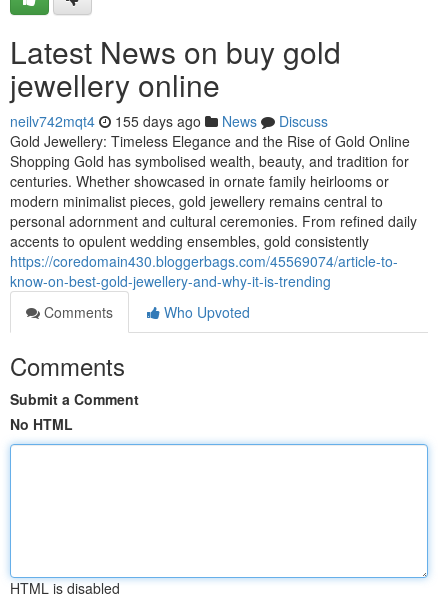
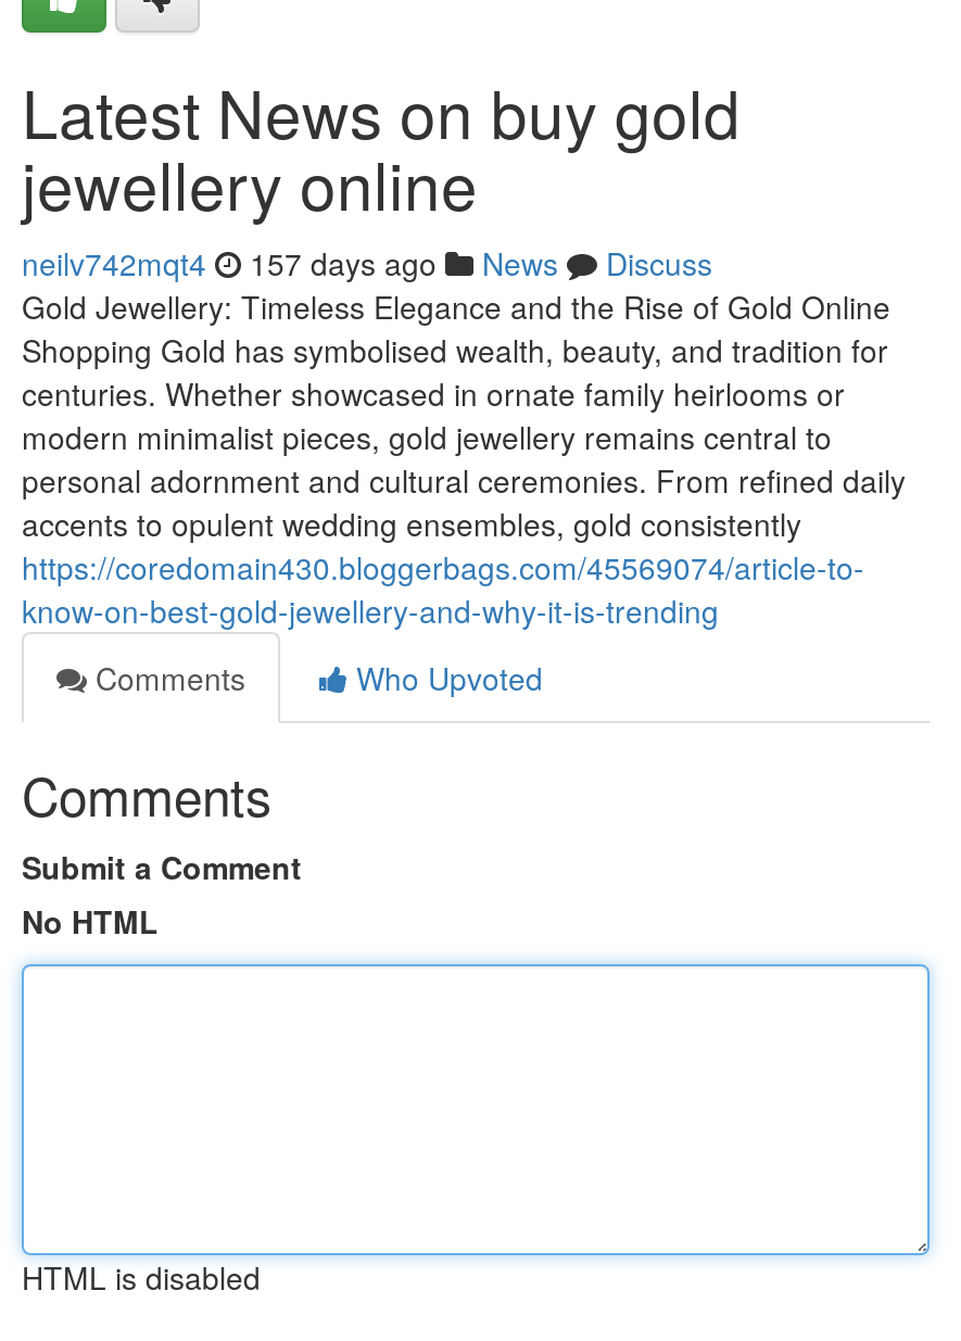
[10,111,328,131] neilv742mqt4 155 days ago News Discuss -> [22,241,712,284] neilv742mqt4 157 days ago News Discuss

